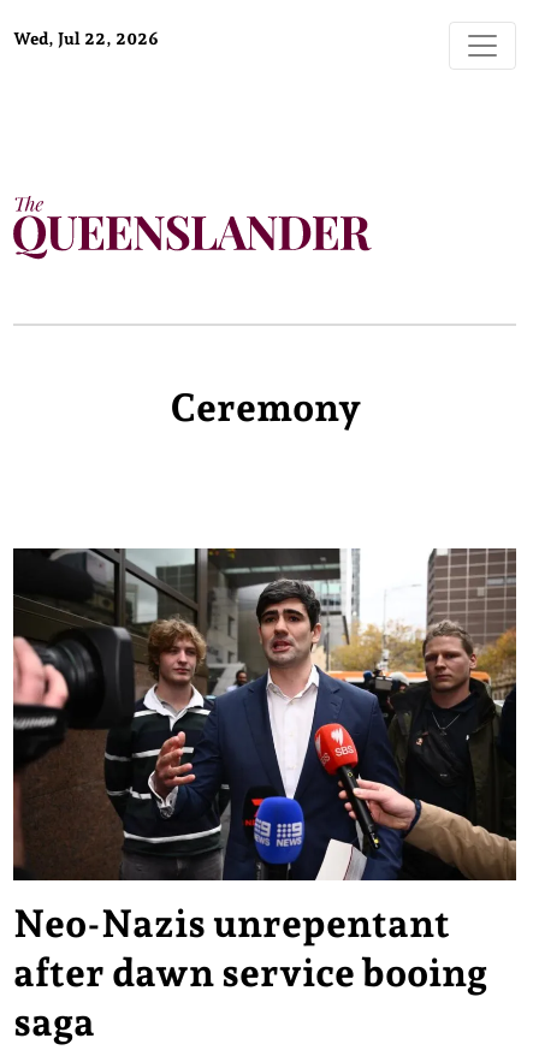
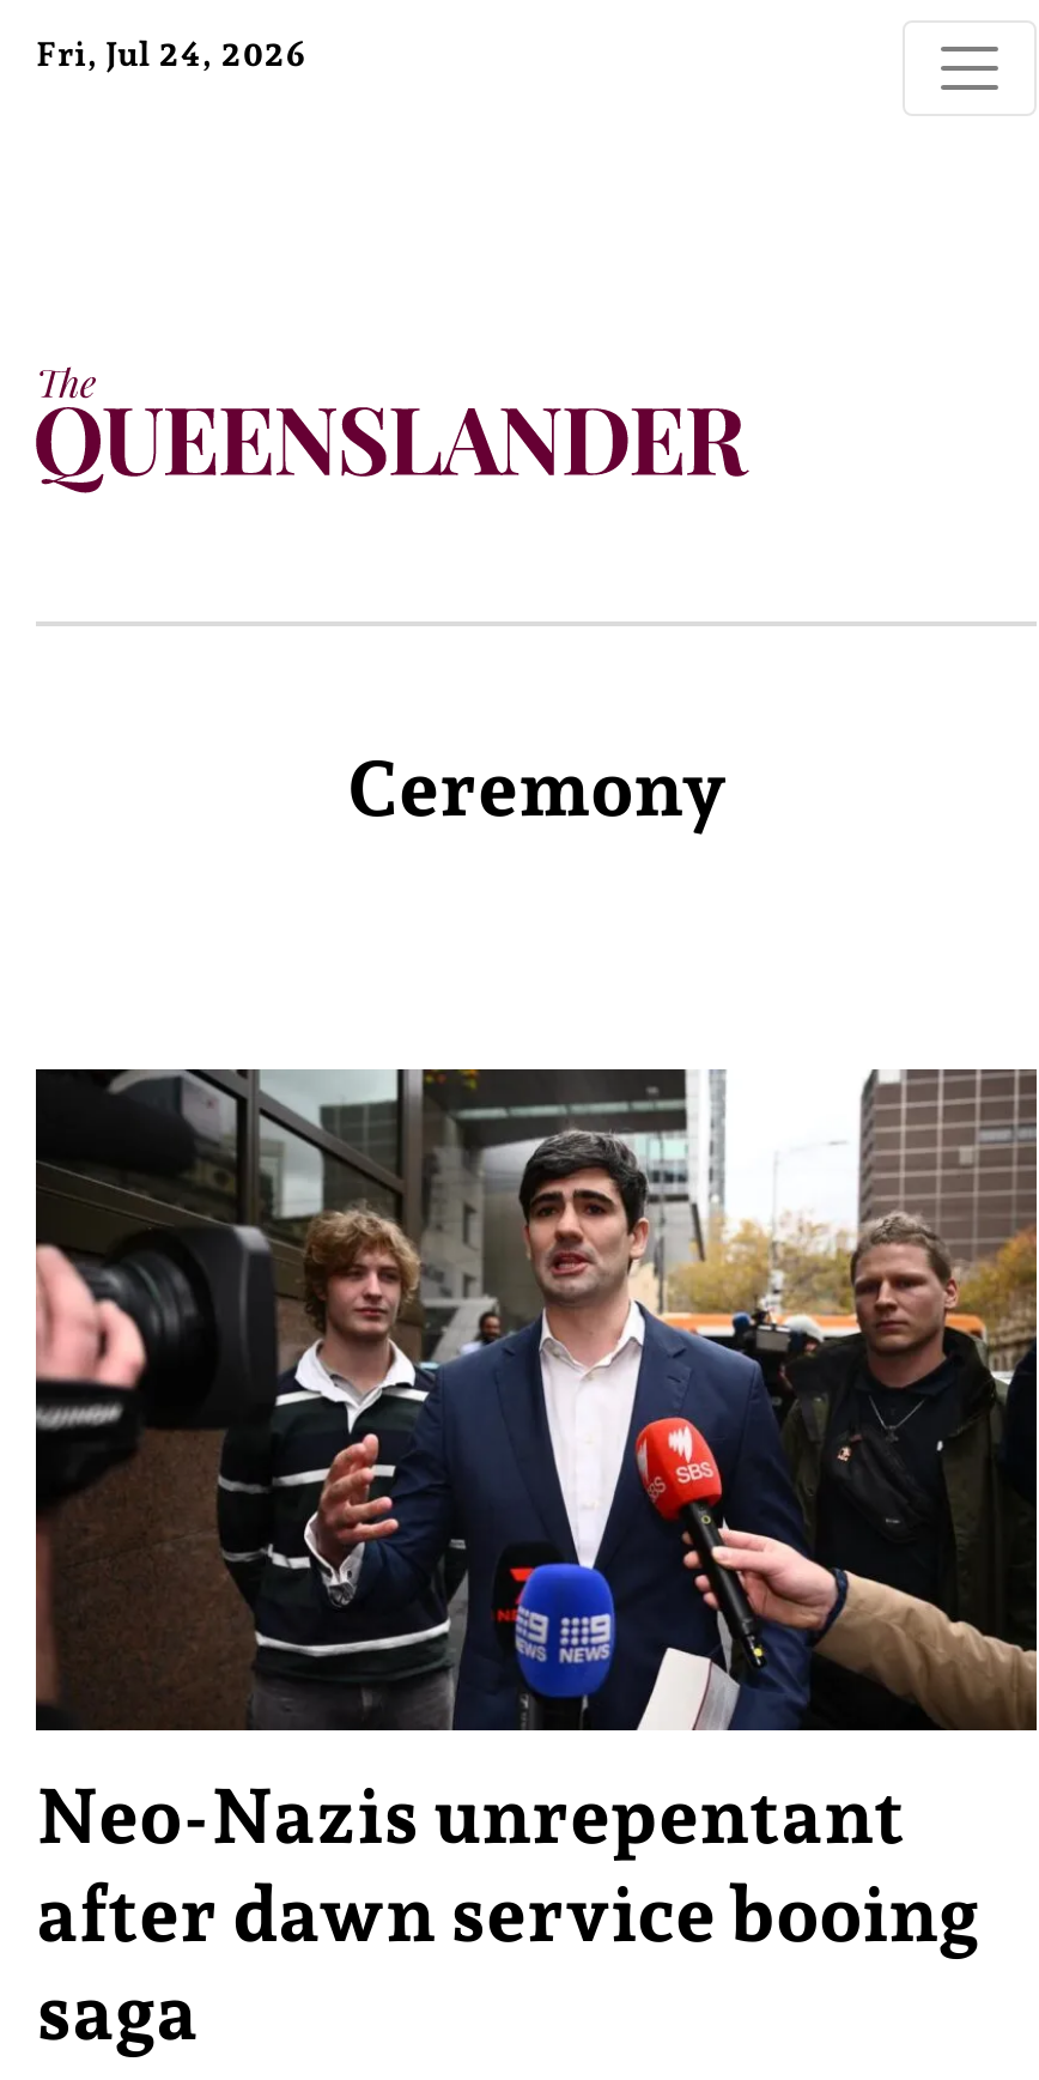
[13,29,159,48] Wed, Jul 22, 2026 -> [36,35,306,73] Fri, Jul 24, 2026

